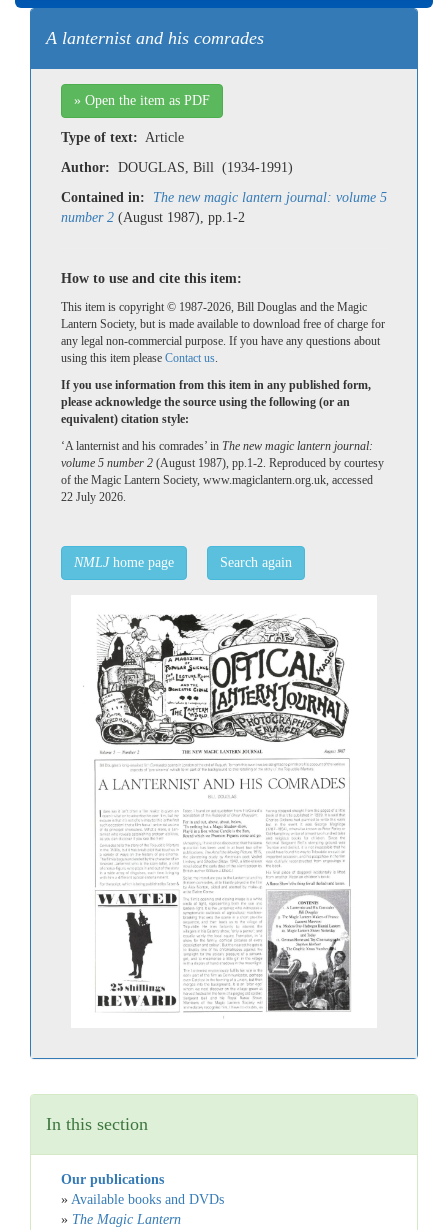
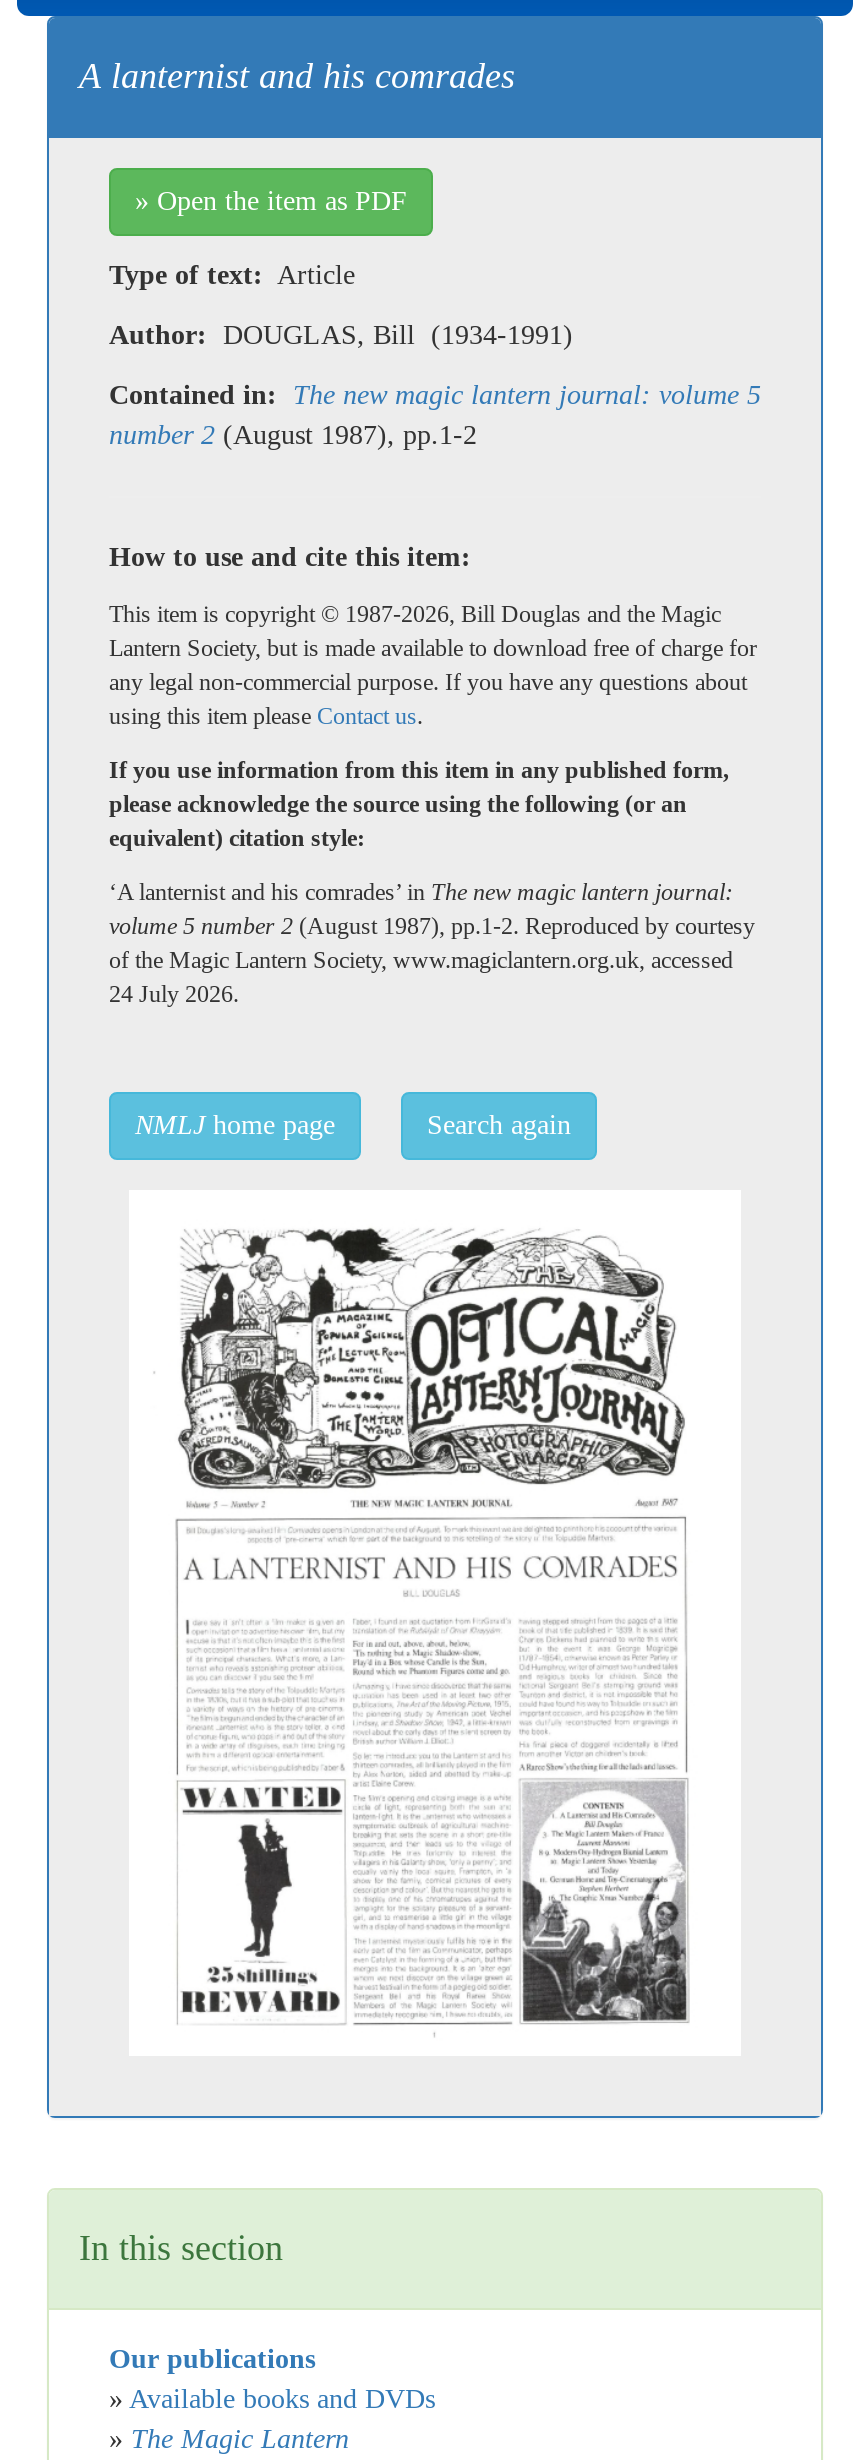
[61,490,126,504] 22 July 2026. -> [109,980,239,1008] 24 July 2026.

